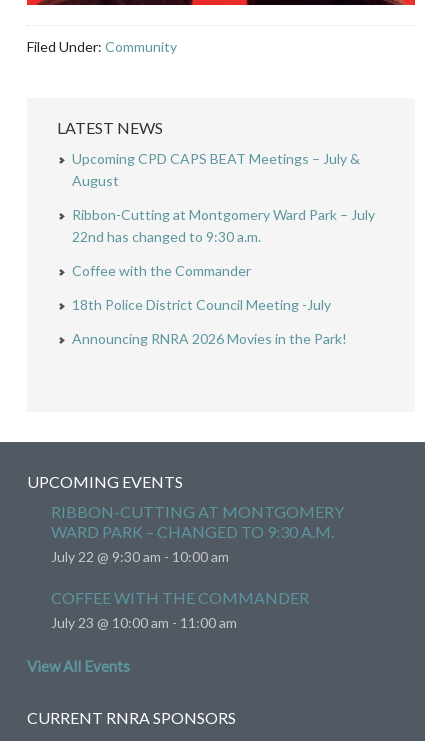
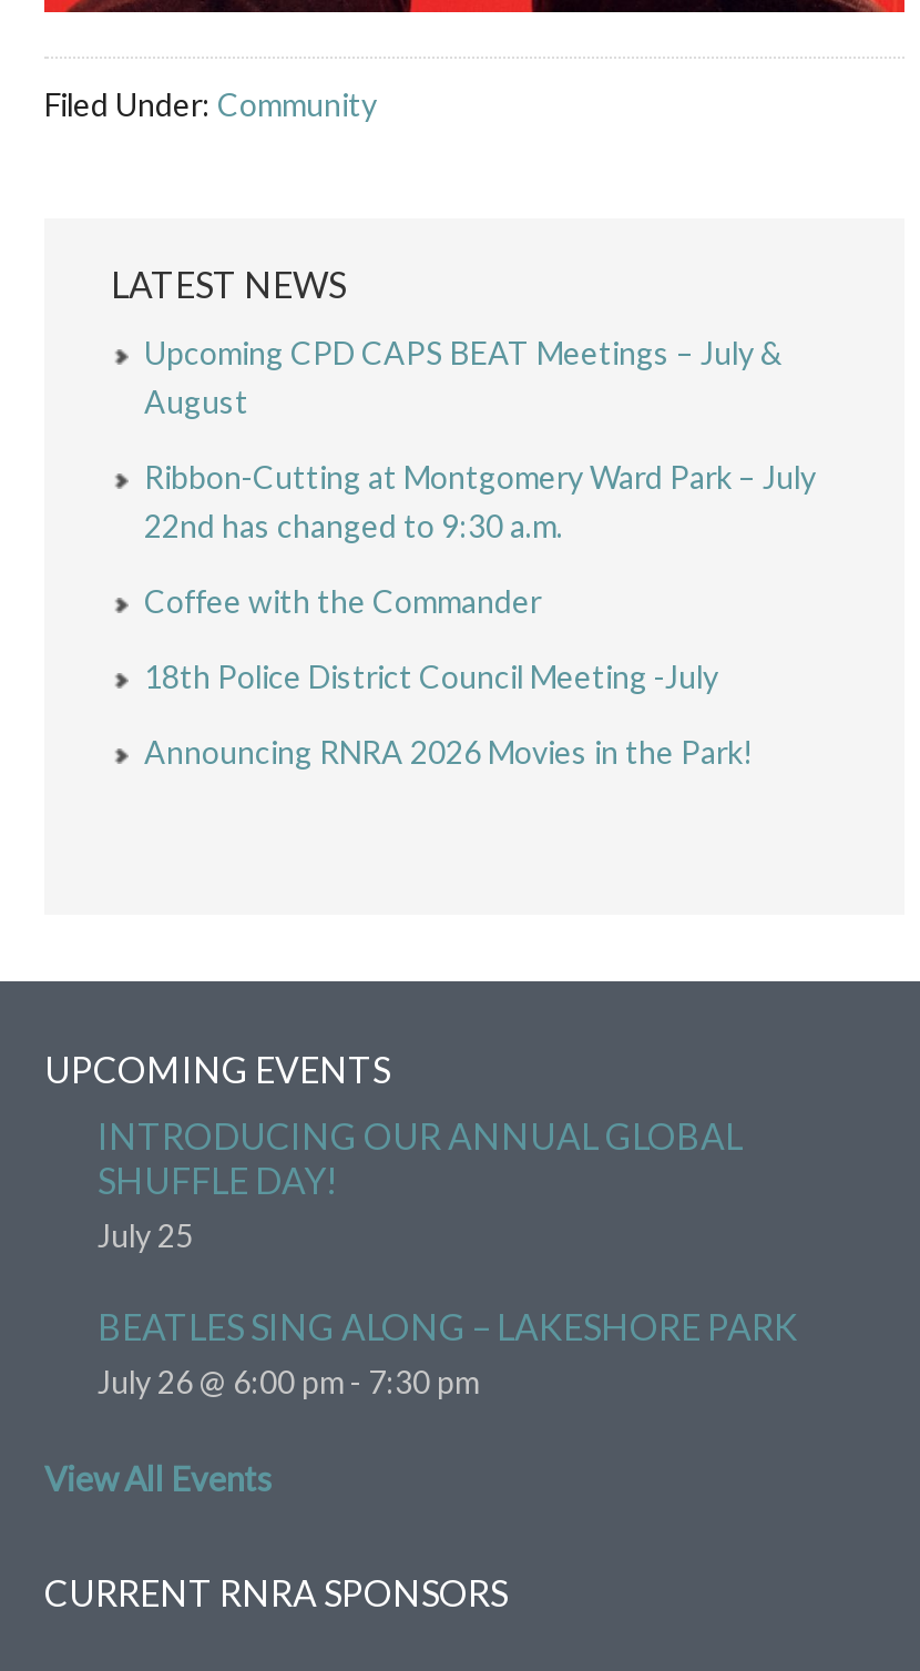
[51,502,344,565] RIBBON-CUTTING AT MONTGOMERY | WARD PARK – CHANGED TO 9:30 A.M. | July 22 @ 9:30 am - 10:00 am -> [98,1114,743,1254] INTRODUCING OUR ANNUAL GLOBAL | SHUFFLE DAY! | July 25
[51,588,309,631] COFFEE WITH THE COMMANDER | July 23 @ 10:00 am - 11:00 am -> [98,1305,798,1400] BEATLES SING ALONG – LAKESHORE PARK | July 26 @ 6:00 pm - 7:30 pm

